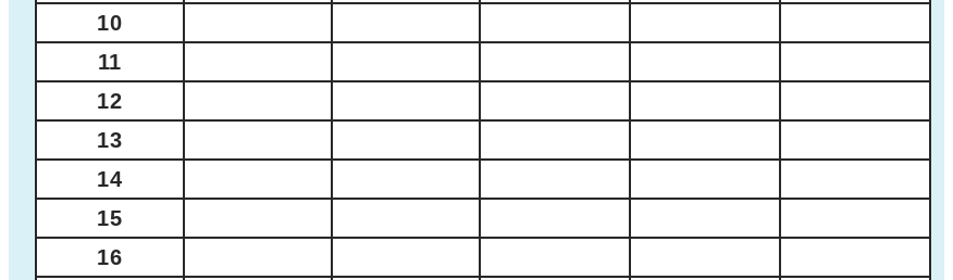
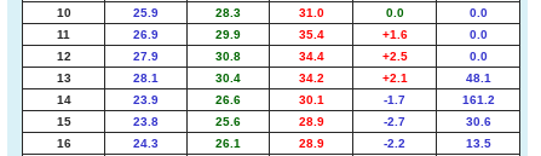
none -> [133,6,487,19] 25.9 | 28.3 | 31.0 | 0.0 | 0.0
none -> [133,28,487,41] 26.9 | 29.9 | 35.4 | +1.6 | 0.0
none -> [133,50,487,63] 27.9 | 30.8 | 34.4 | +2.5 | 0.0
none -> [133,71,491,85] 28.1 | 30.4 | 34.2 | +2.1 | 48.1
none -> [133,93,494,106] 23.9 | 26.6 | 30.1 | -1.7 | 161.2
none -> [133,115,491,128] 23.8 | 25.6 | 28.9 | -2.7 | 30.6
none -> [133,137,491,150] 24.3 | 26.1 | 28.9 | -2.2 | 13.5

